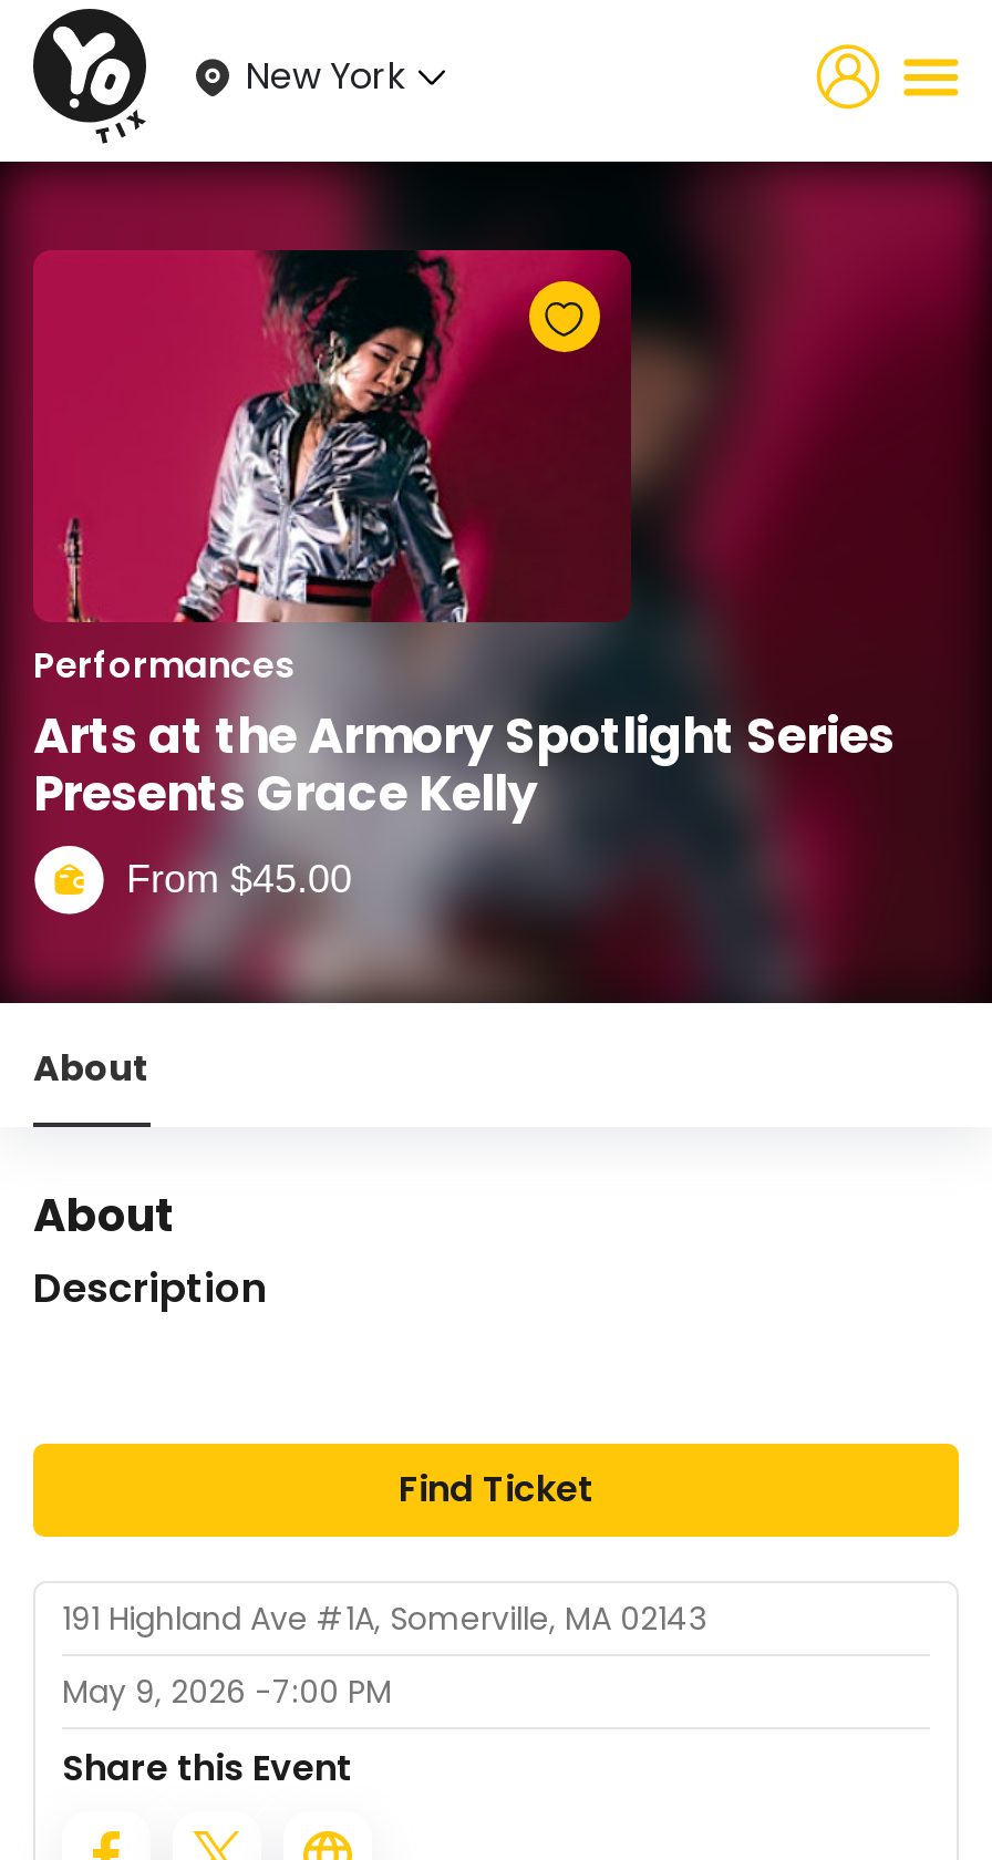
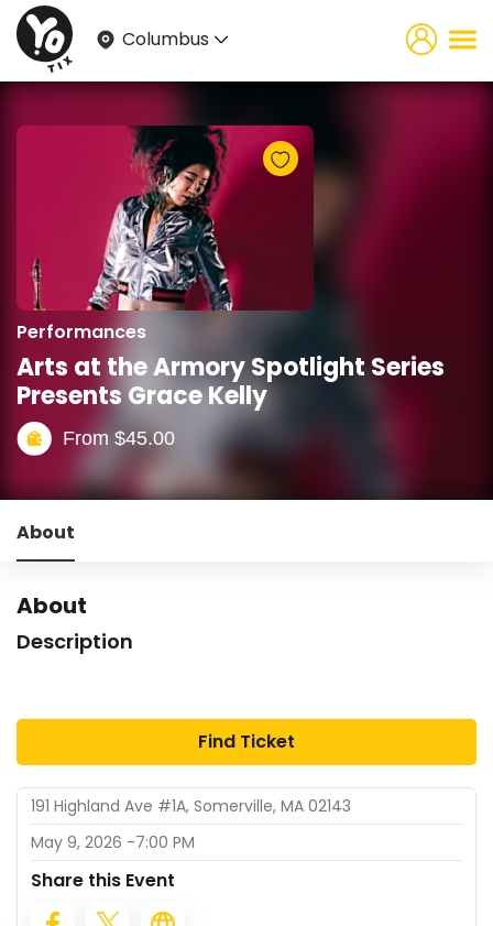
[246,50,407,101] New York -> [122,26,209,51] Columbus

